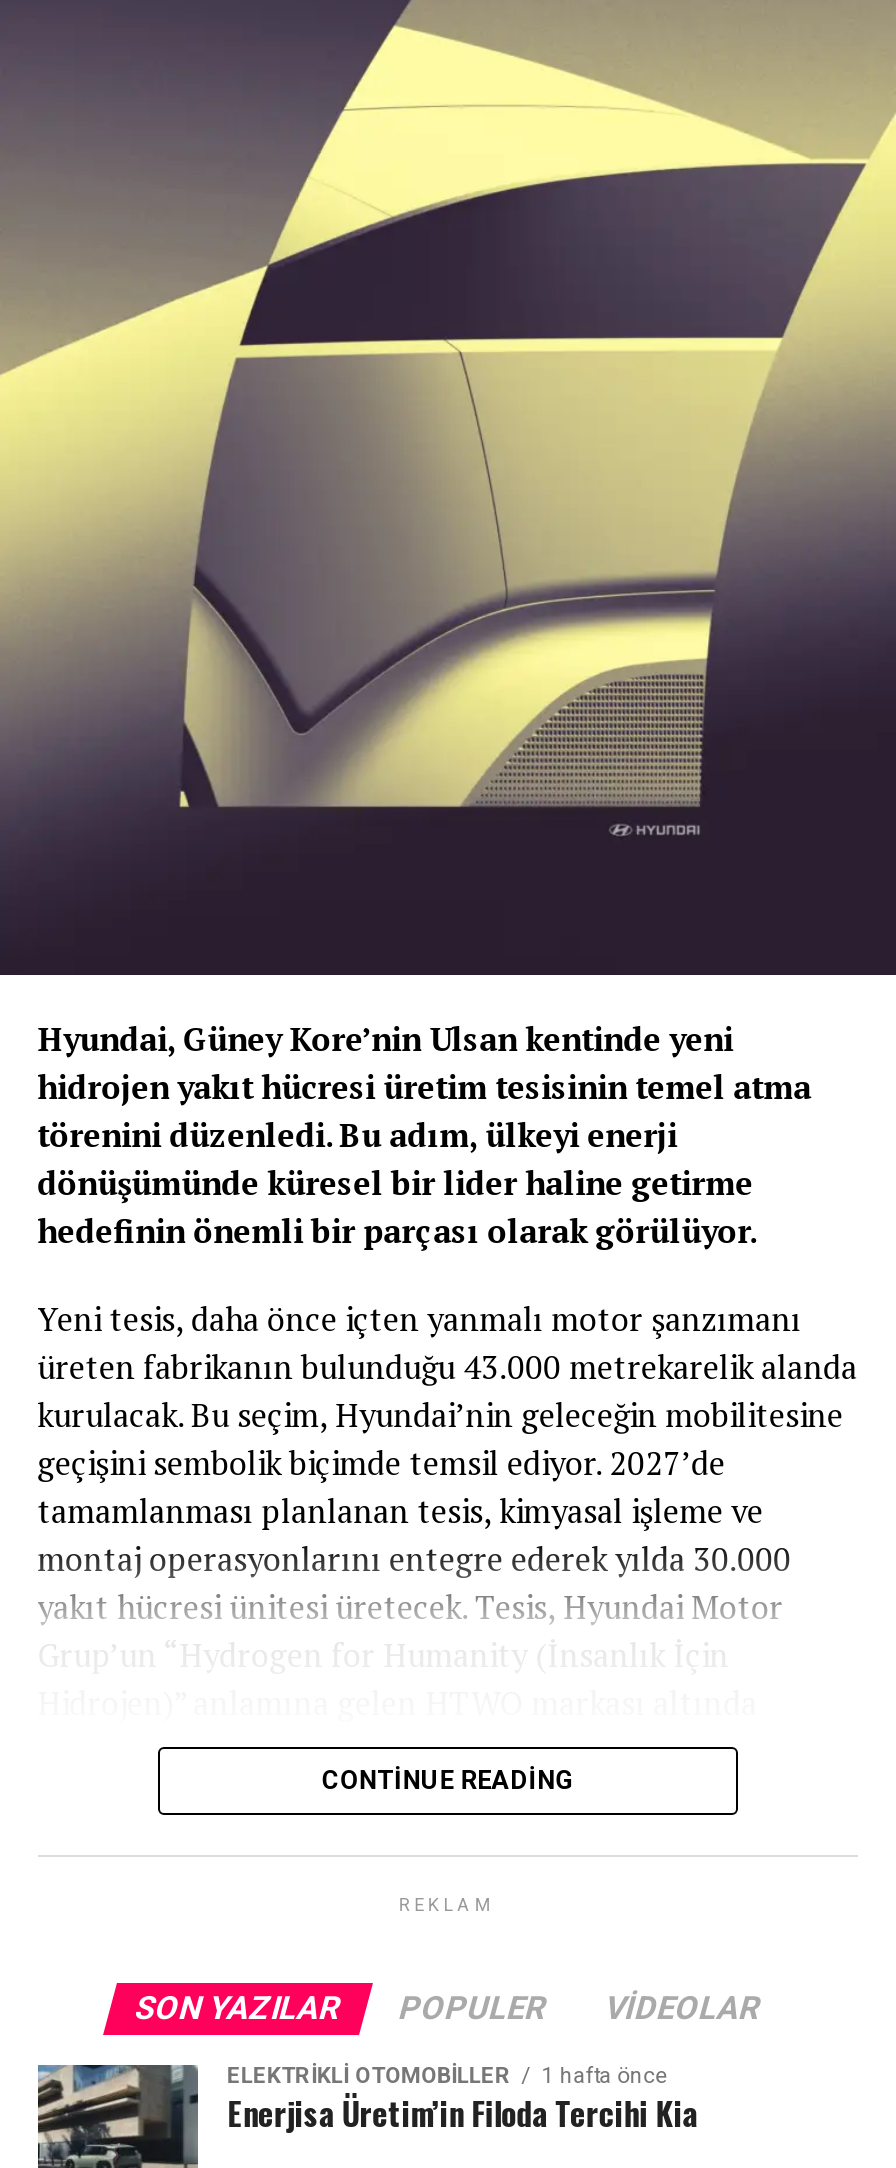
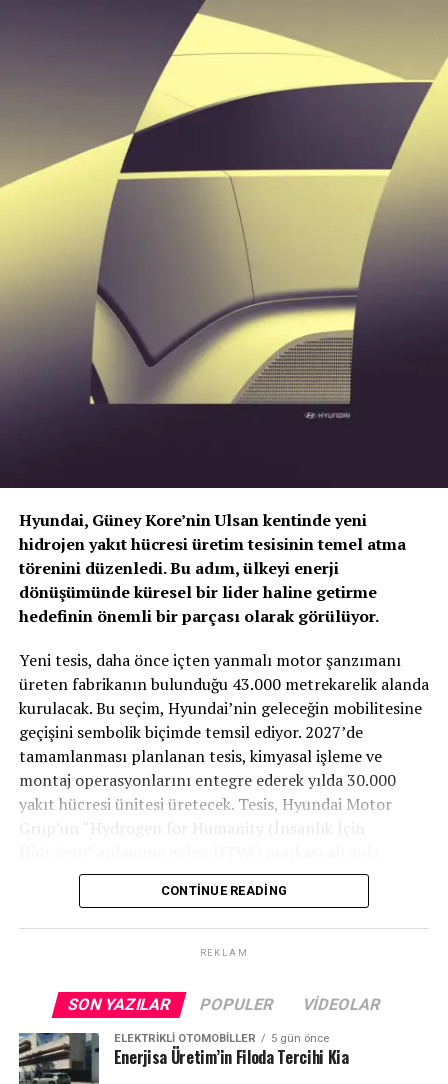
[227,2064,667,2090] ELEKTRIKLI OTOMOBILLER 1 hafta önce -> [114,1032,329,1045] ELEKTRIKLI OTOMOBILLER 5 gün önce

